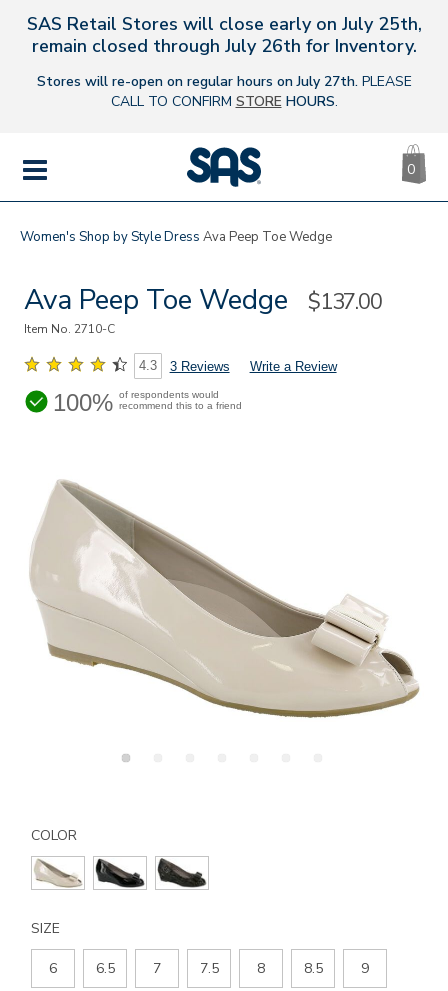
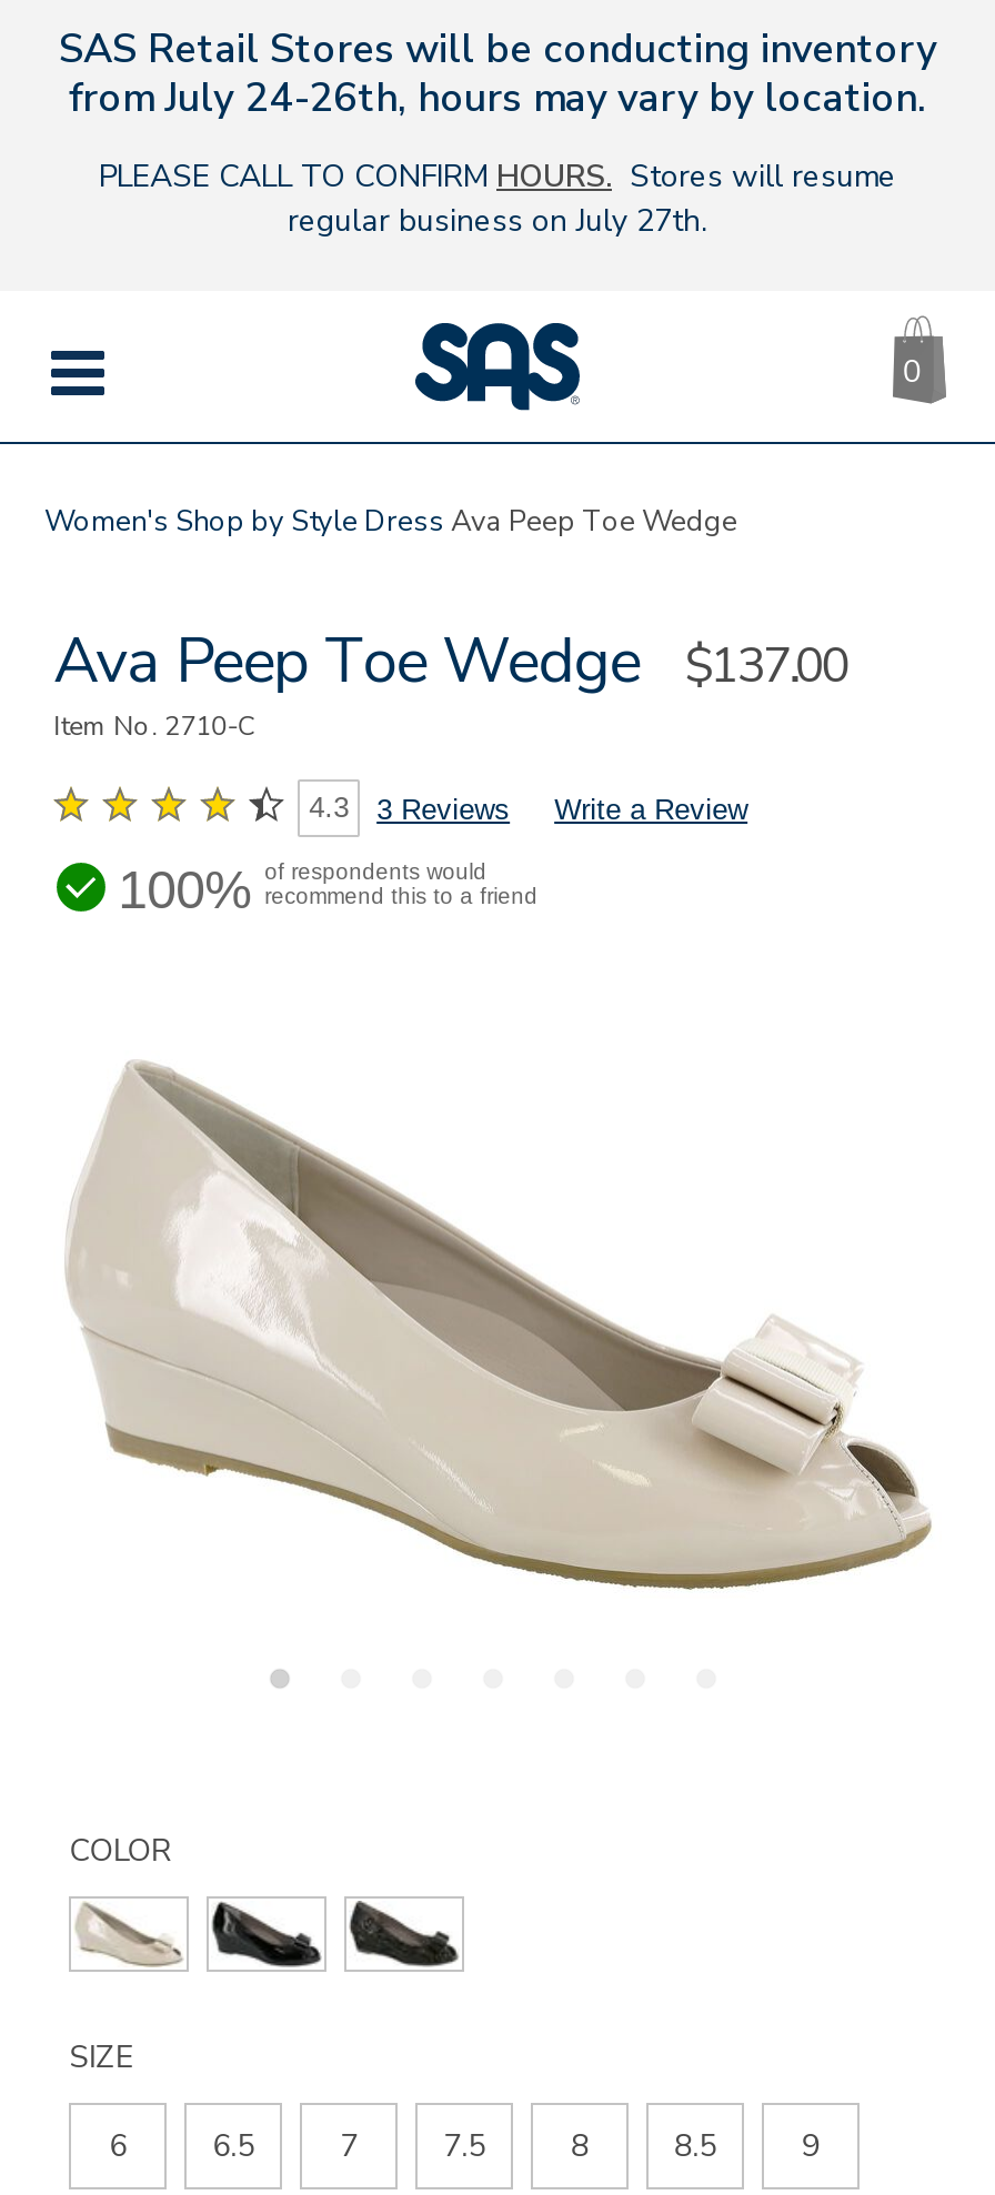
[26,12,421,58] SAS Retail Stores will close early on July 25th, | remain closed through July 26th for Inventory. -> [59,22,936,124] SAS Retail Stores will be conducting inventory | from July 24-26th, hours may vary by location.
[36,72,411,111] Stores will re-open on regular hours on July 27th. PLEASE | CALL TO CONFIRM STORE HOURS. -> [99,155,896,242] PLEASE CALL TO CONFIRM HOURS. Stores will resume | regular business on July 27th.

